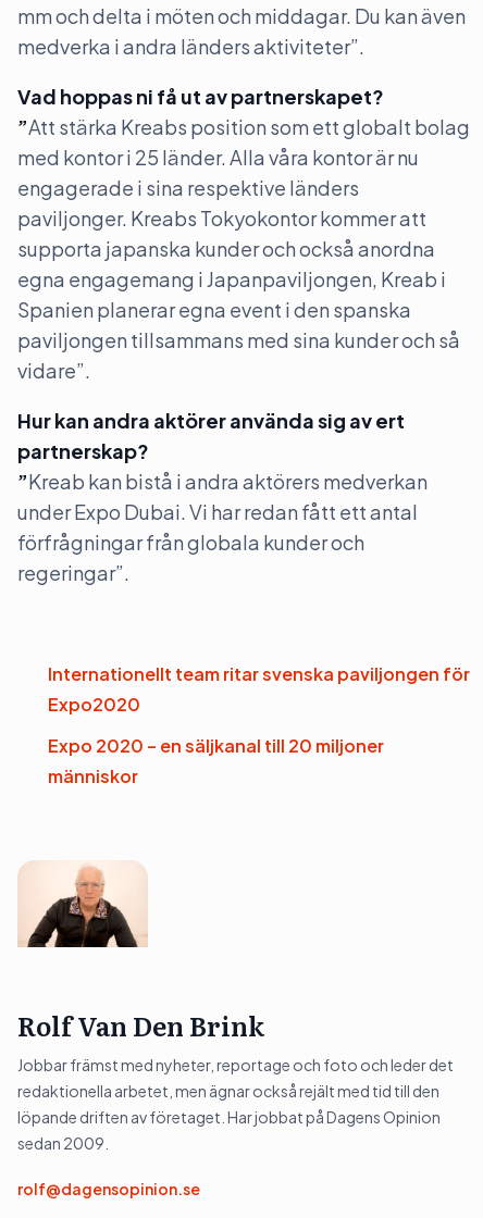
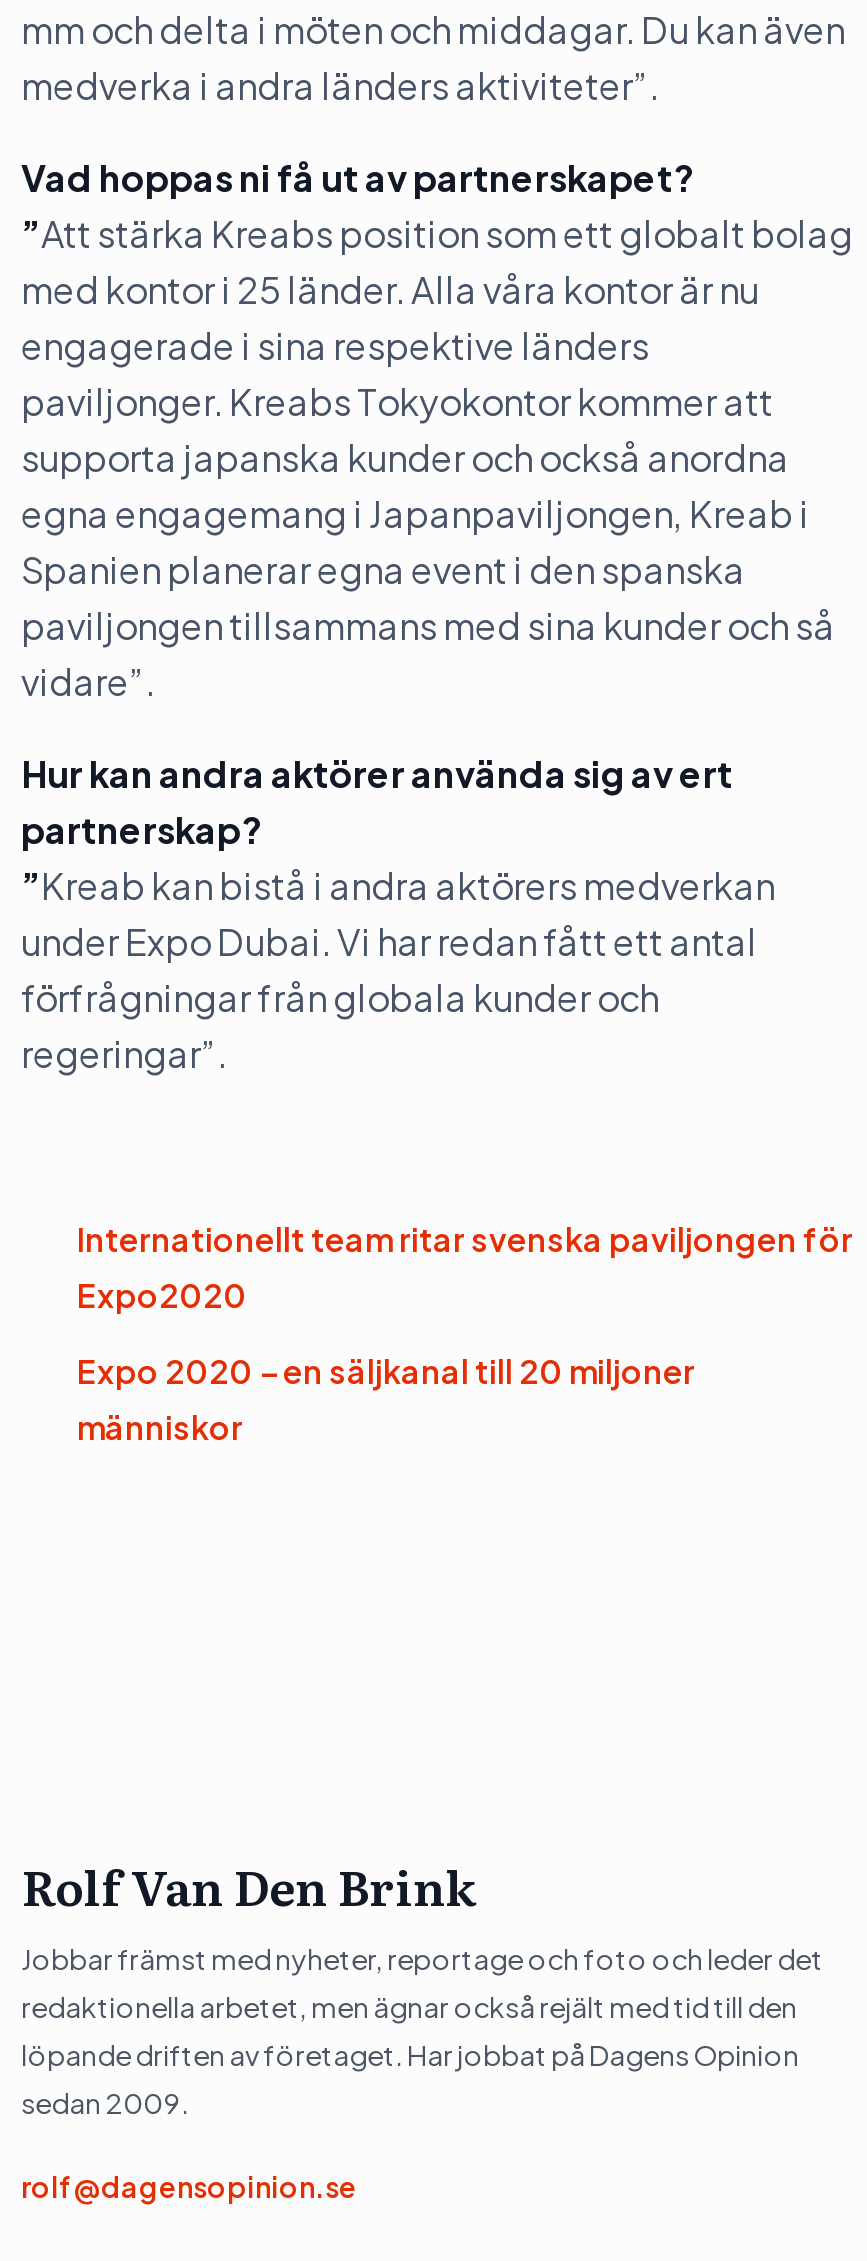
[17,860,148,948] [image] -> none

